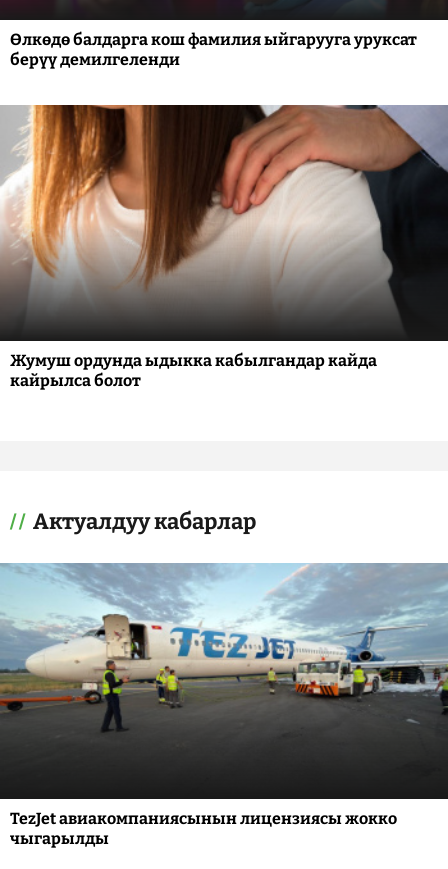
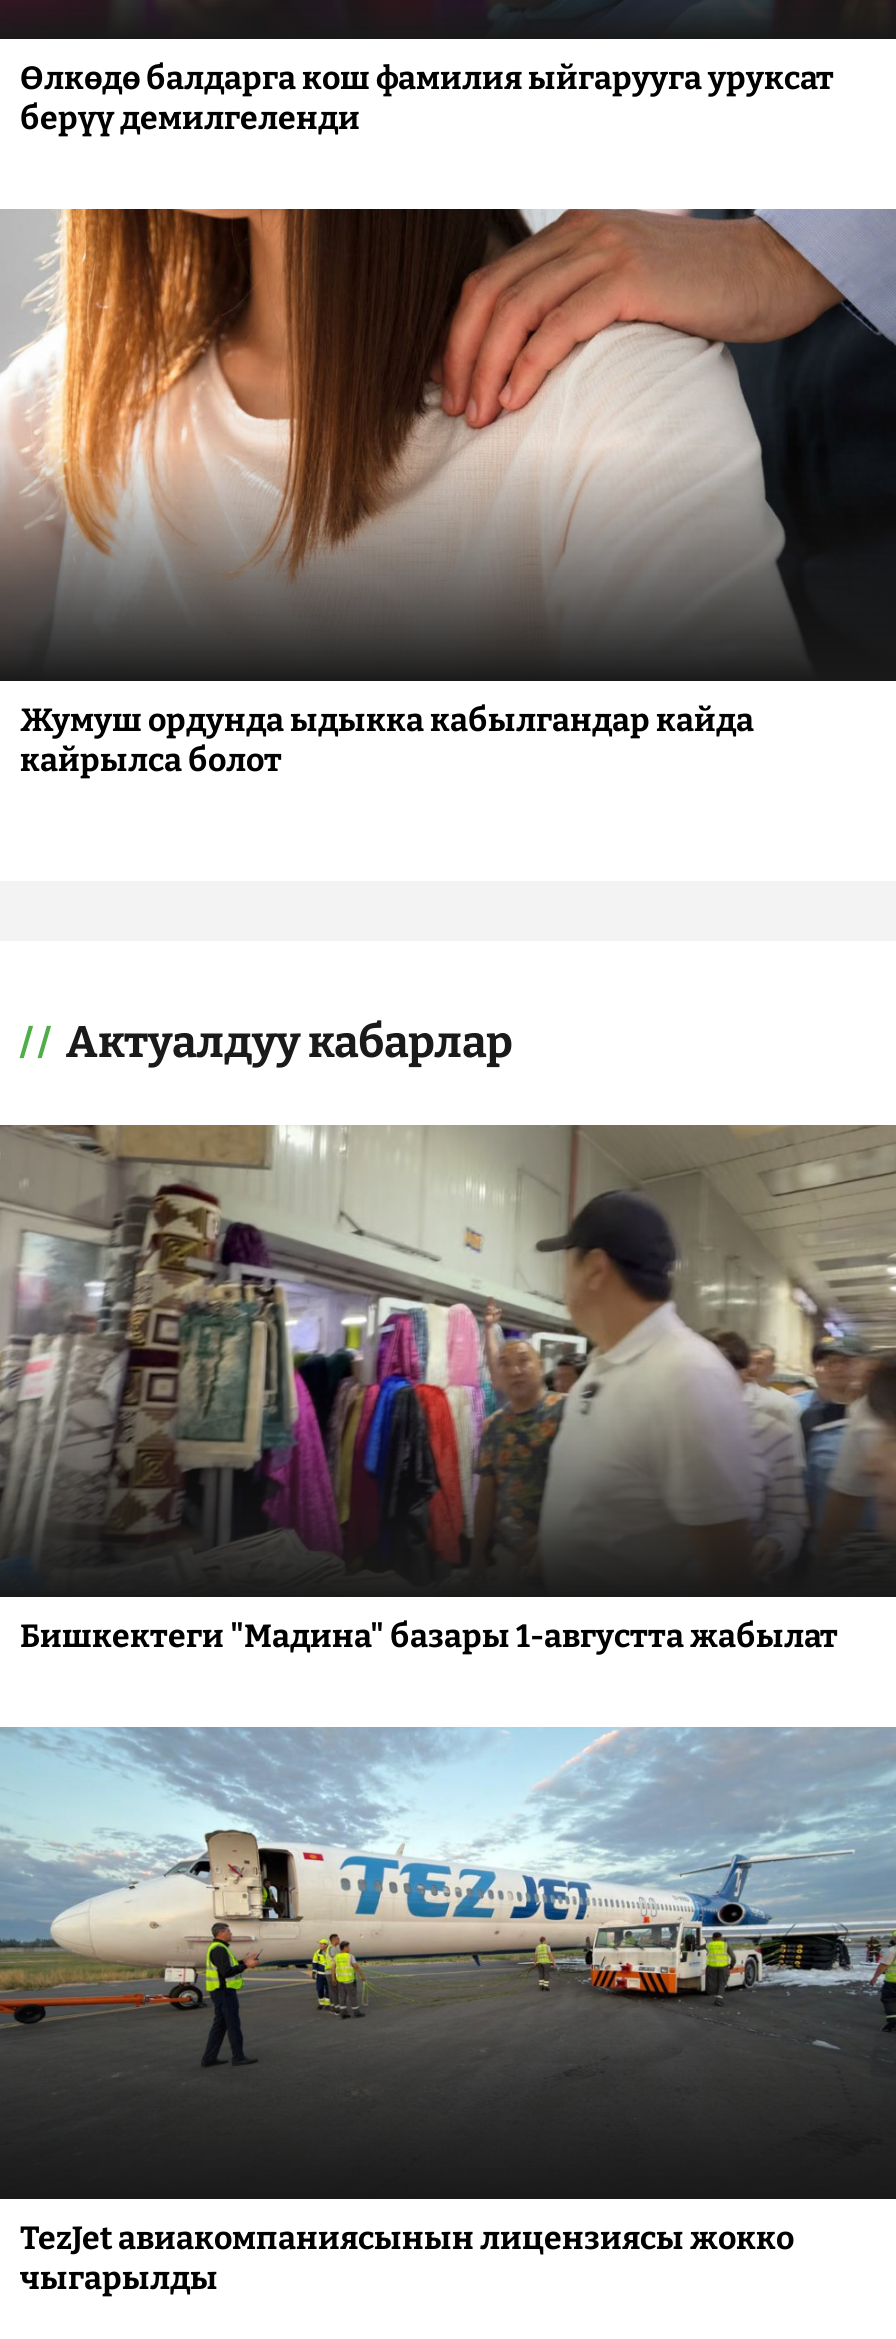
none -> [6,1122,890,1656] [image] | Бишкектеги "Мадина" базары 1-августта жабылат

